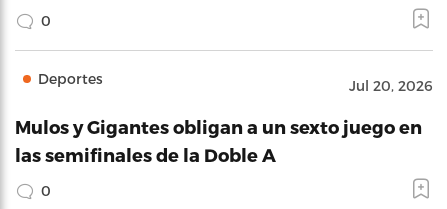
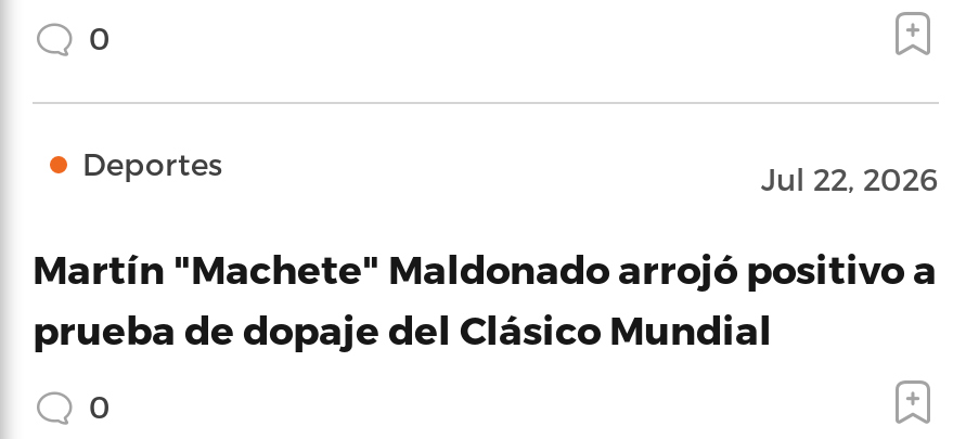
[349,77,433,94] Jul 20, 2026 -> [761,160,939,197] Jul 22, 2026
[15,116,422,165] Mulos y Gigantes obligan a un sexto juego en | las semifinales de la Doble A -> [33,245,937,351] Martín "Machete" Maldonado arrojó positivo a | prueba de dopaje del Clásico Mundial

